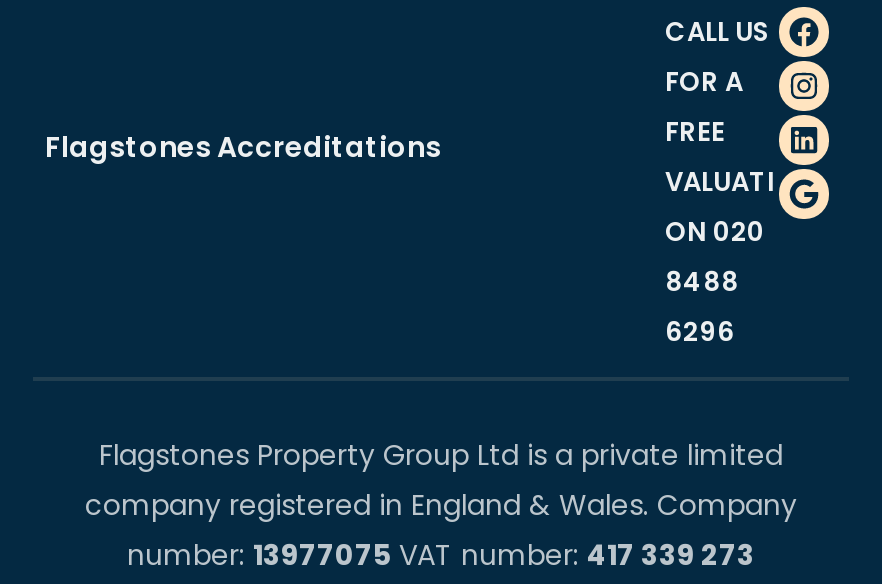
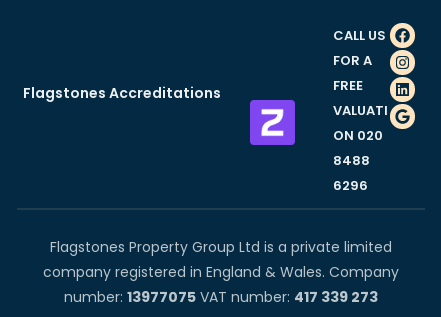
none -> [249,99,296,146] [image]

